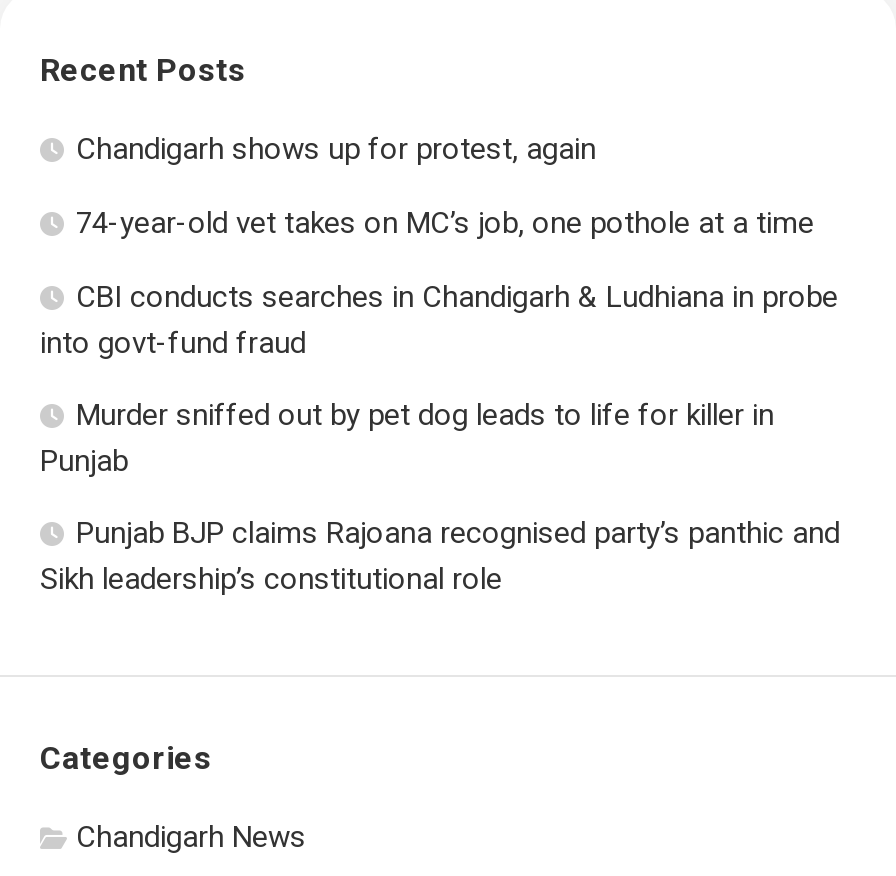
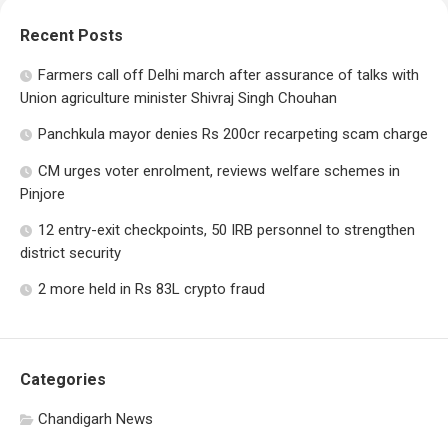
[76,132,596,168] Chandigarh shows up for protest, again -> [20,66,419,107] Farmers call off Delhi march after assurance of talks with | Union agriculture minister Shivraj Singh Chouhan
[76,206,814,242] 74-year-old vet takes on MC’s job, one pothole at a time -> [38,125,428,143] Panchkula mayor denies Rs 200cr recarpeting scam charge
[40,280,838,362] CBI conducts searches in Chandigarh & Ludhiana in probe | into govt-fund fraud -> [20,162,400,203] CM urges voter enrolment, reviews welfare schemes in | Pinjore
[40,398,774,480] Murder sniffed out by pet dog leads to life for killer in | Punjab -> [20,221,415,262] 12 entry-exit checkpoints, 50 IRB personnel to strengthen | district security
[40,516,840,598] Punjab BJP claims Rajoana recognised party’s panthic and | Sikh leadership’s constitutional role -> [38,280,265,298] 2 more held in Rs 83L crypto fraud

